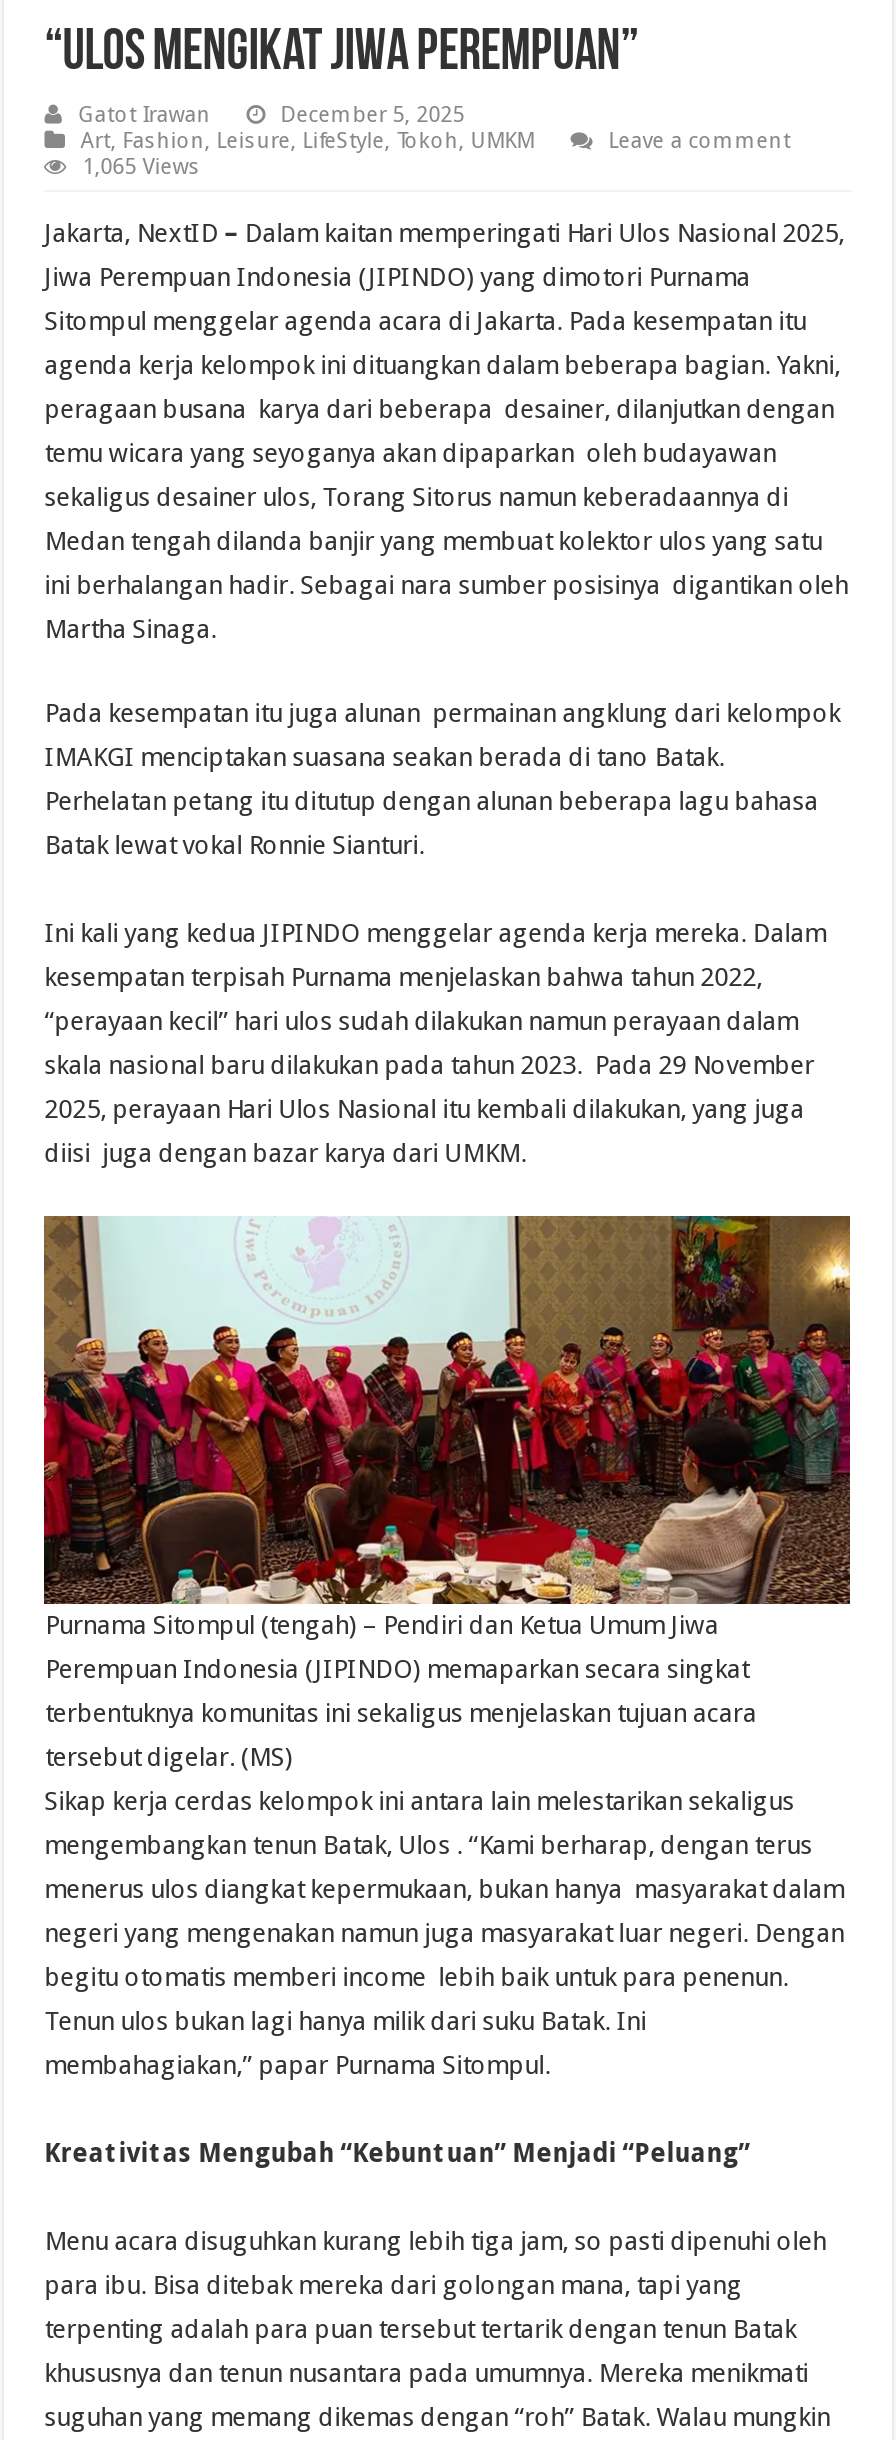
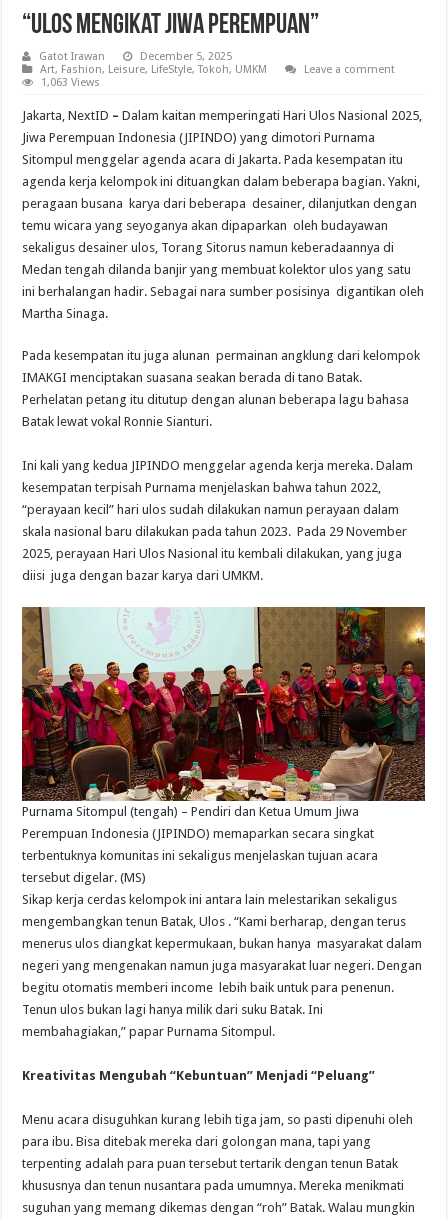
[82,154,200,180] 1,065 Views -> [41,76,100,89] 1,063 Views

